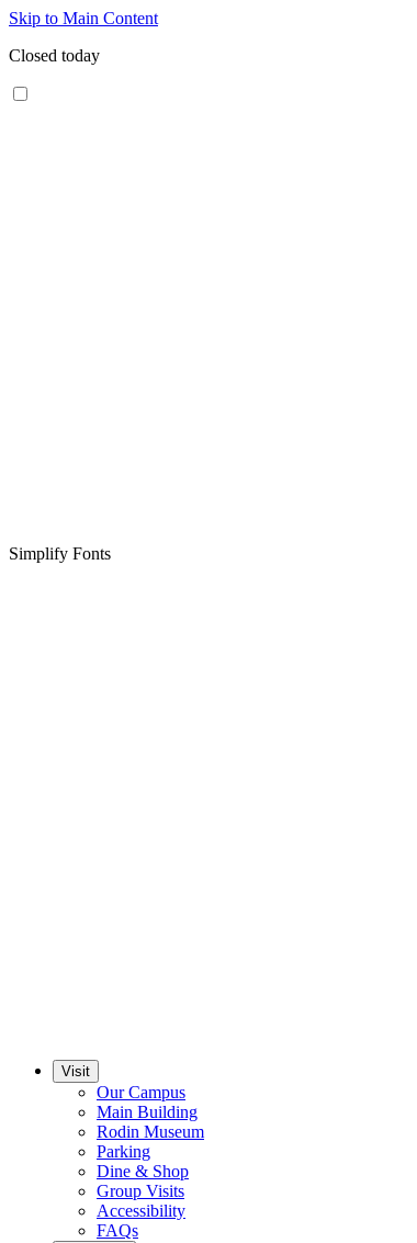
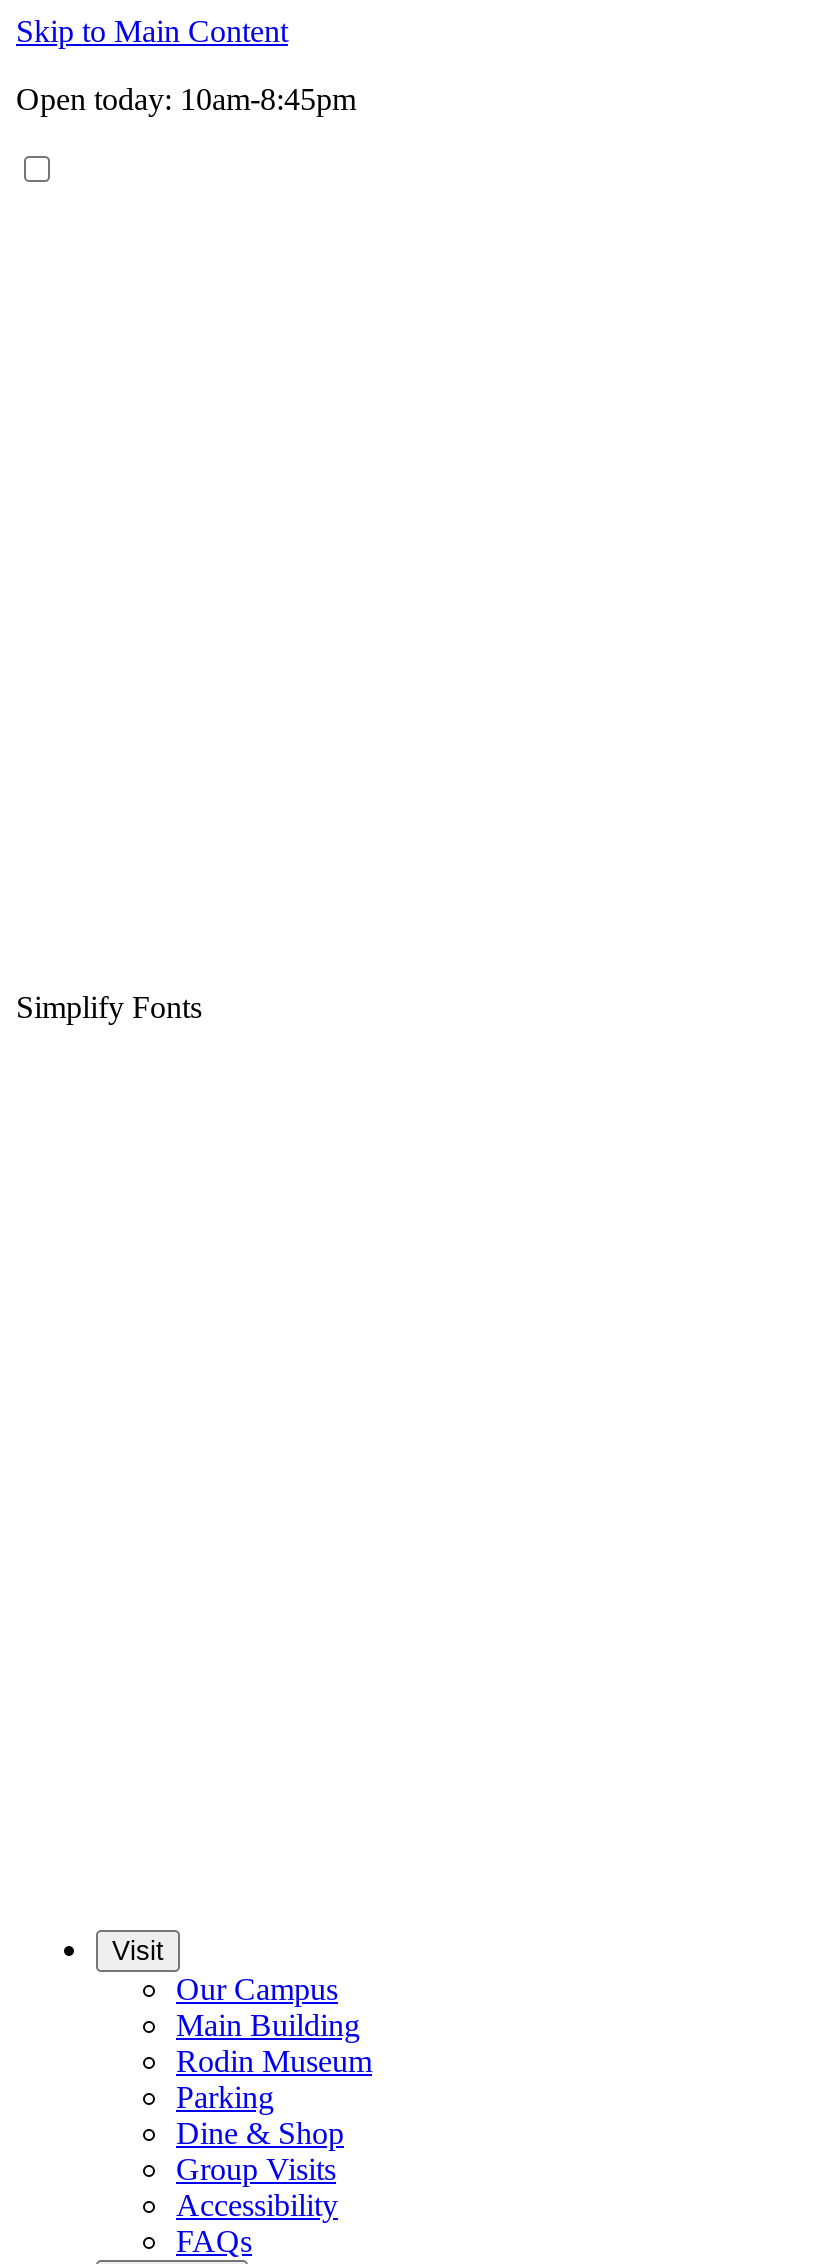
[9,46,100,65] Closed today -> [16,82,356,116] Open today: 10am-8:45pm

